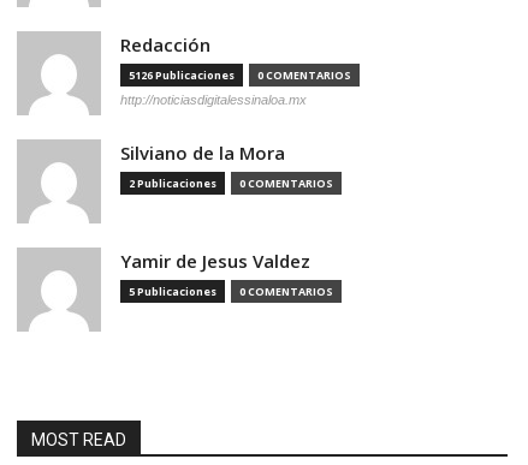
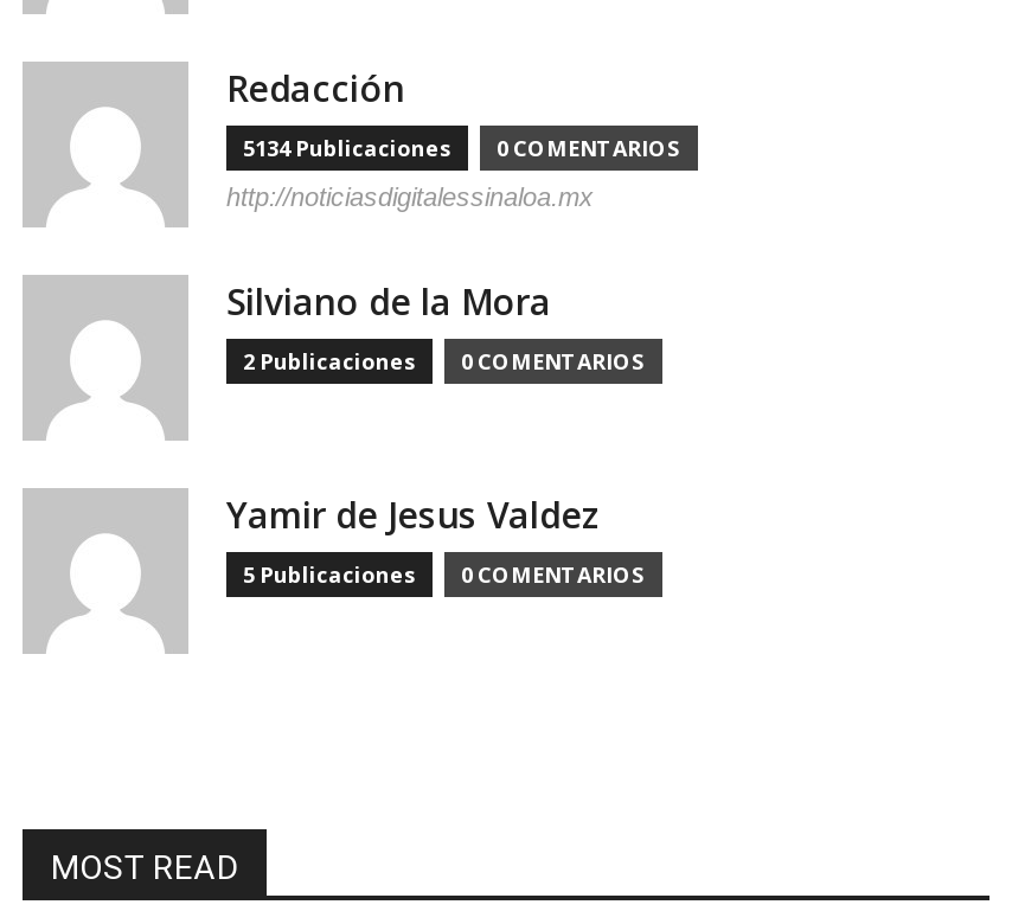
[129,67,235,83] 5126 Publicaciones -> [243,133,451,163] 5134 Publicaciones

